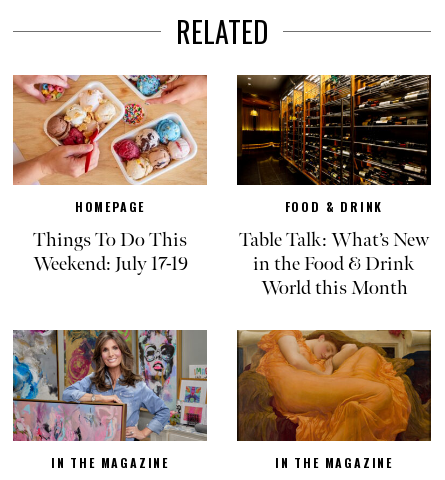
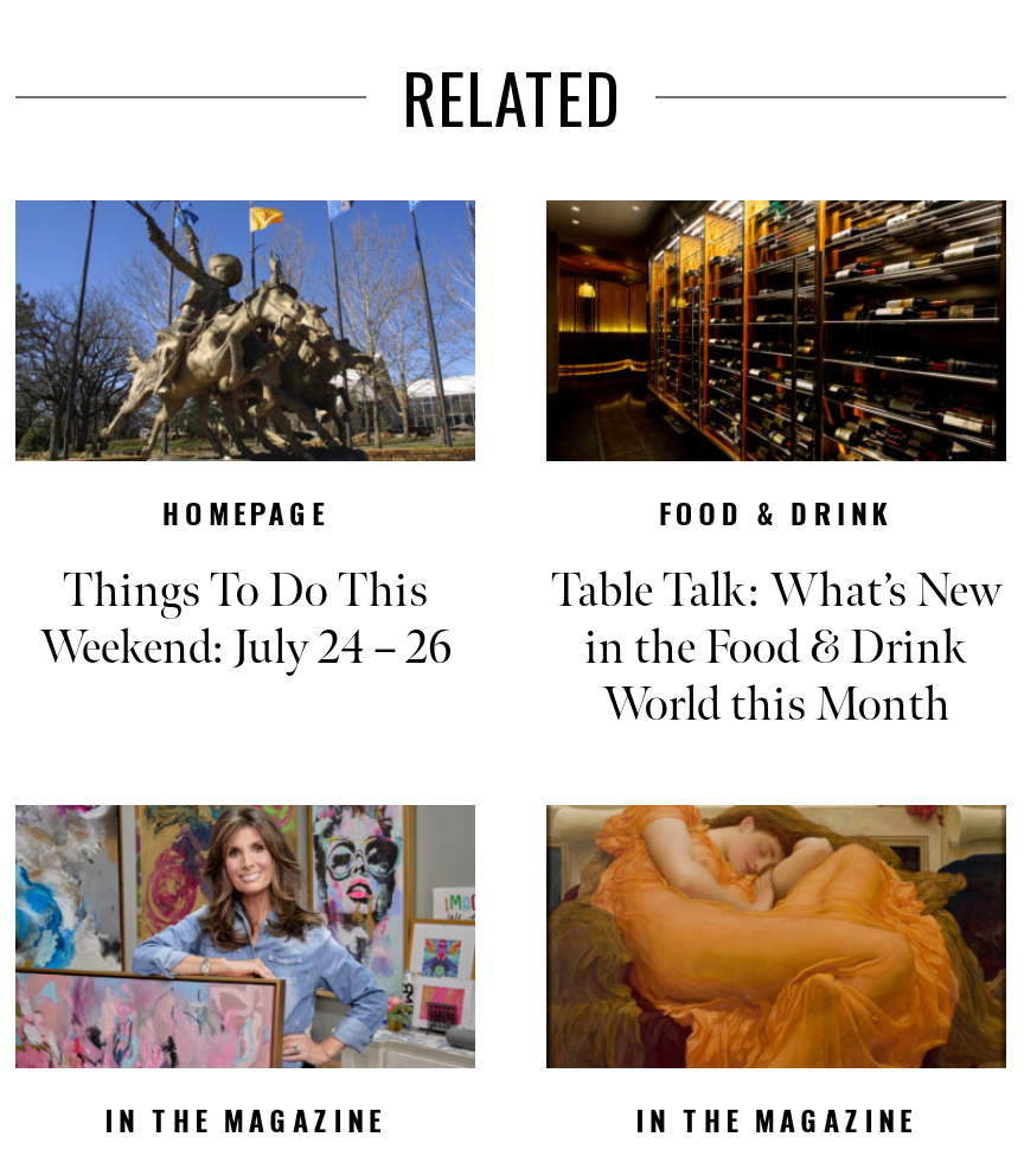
[12,74,208,186] [image] -> [13,198,478,464] [image]
[32,252,187,276] Weekend: July 17-19 -> [39,620,452,677] Weekend: July 24 – 26

